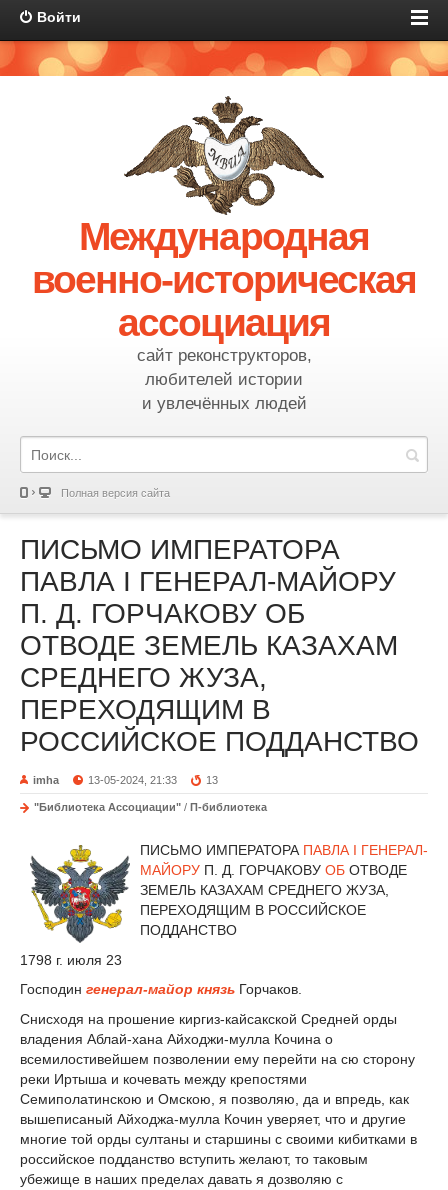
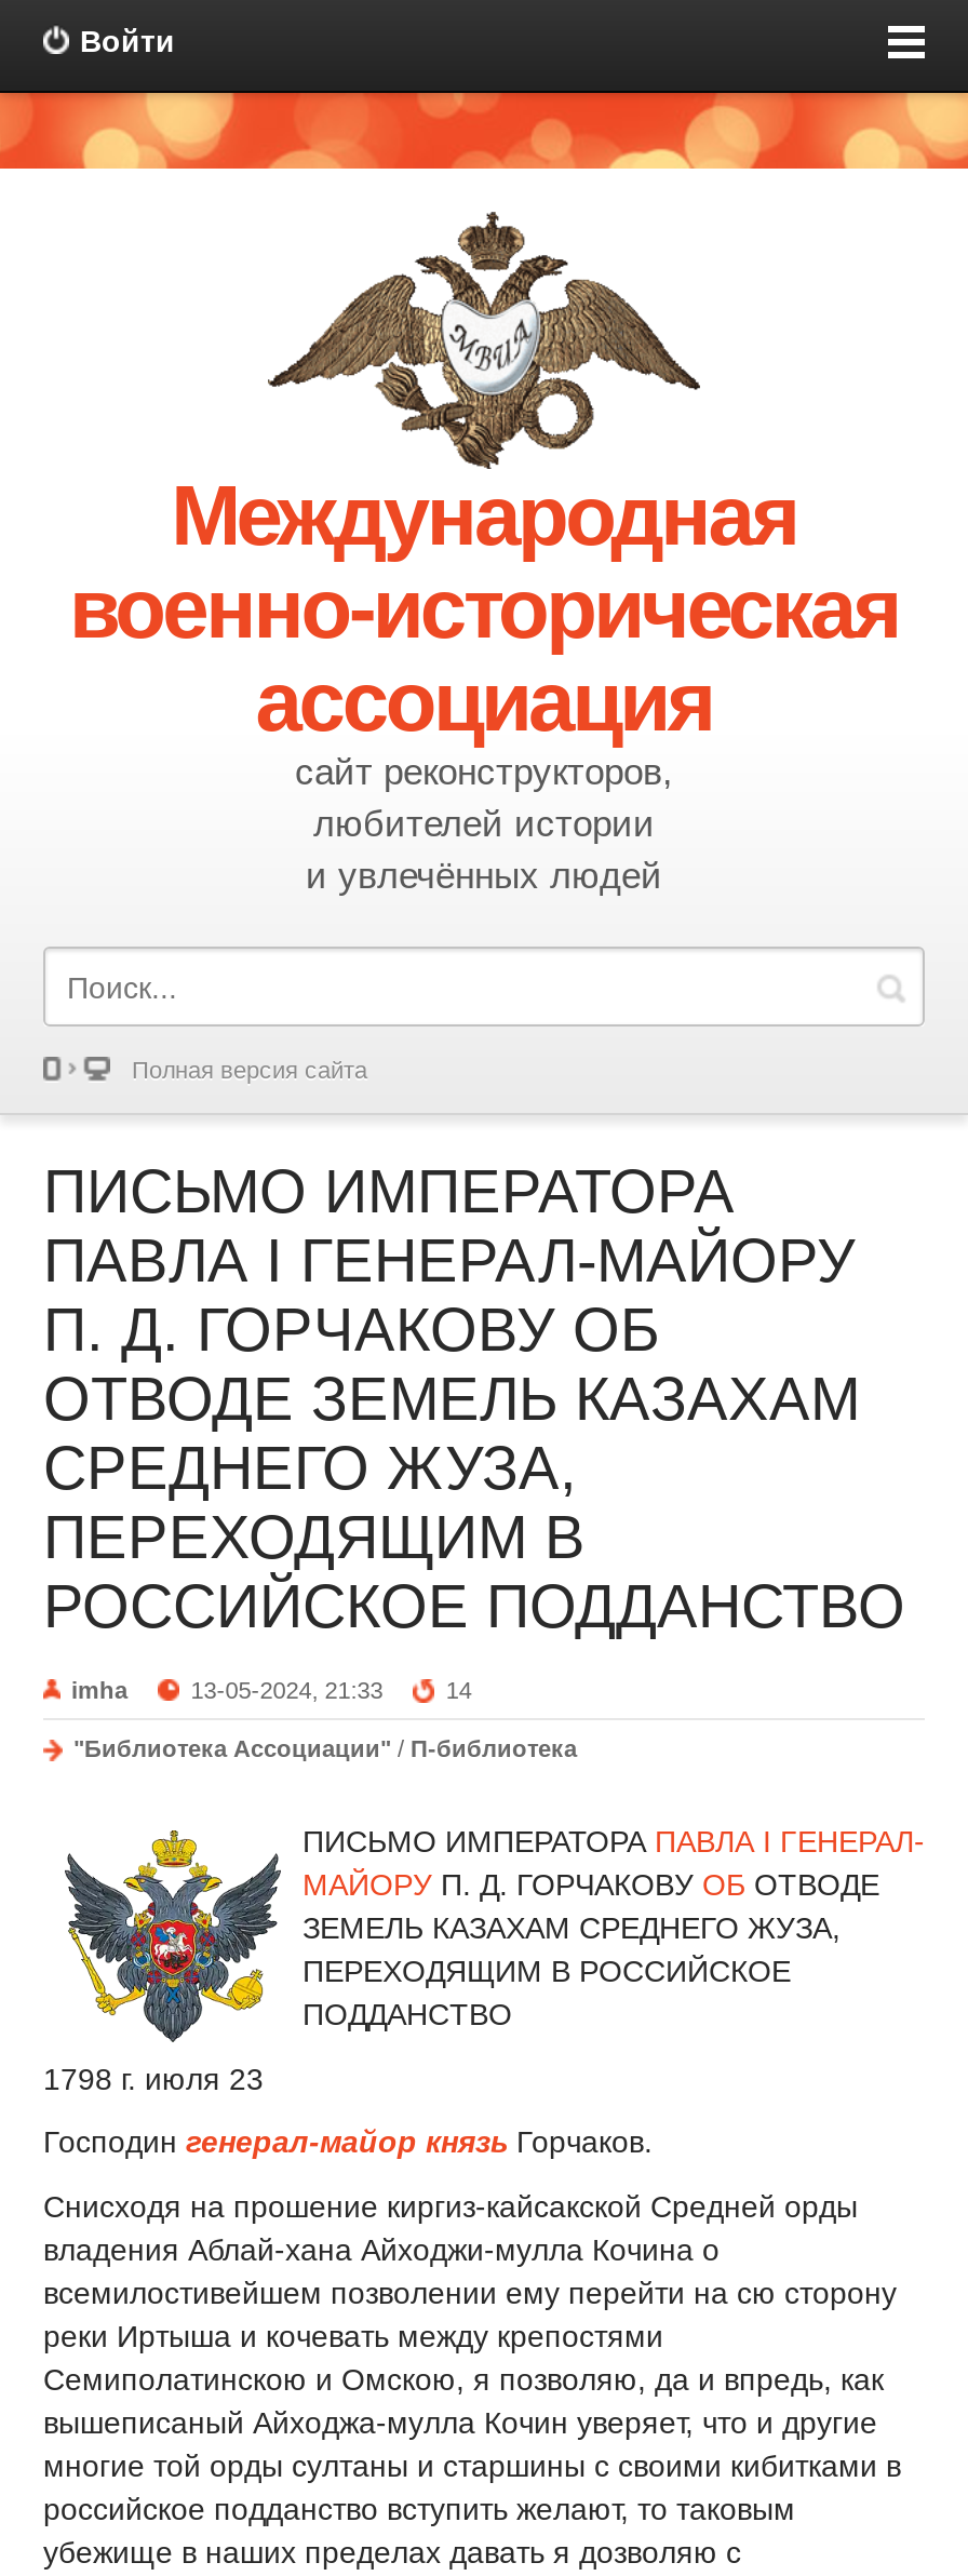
[206,774,218,786] 13 -> [446,1677,472,1703] 14

